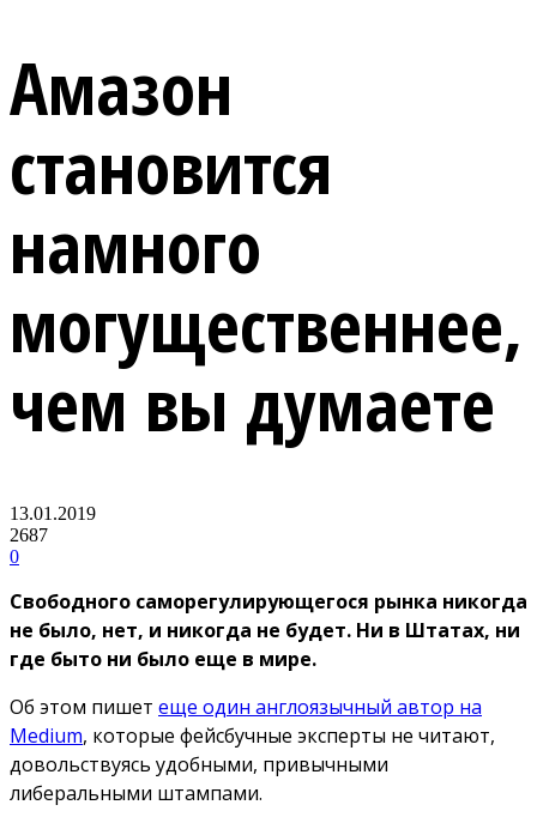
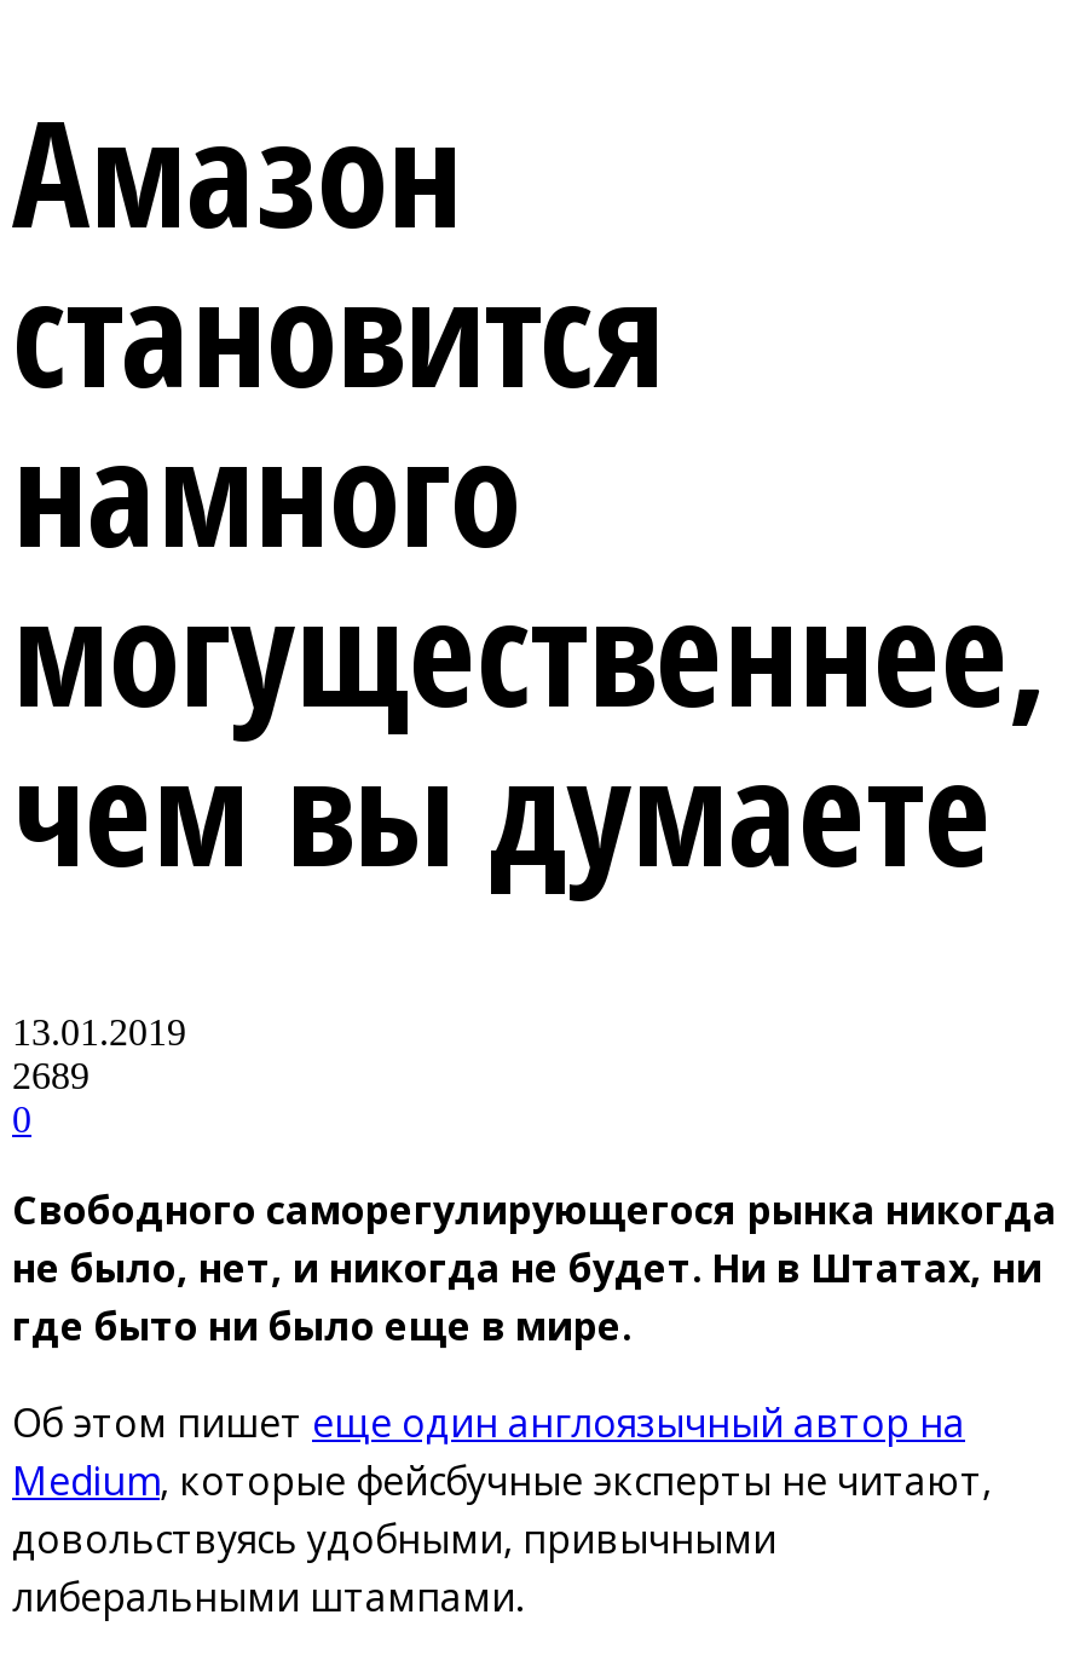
[10,525,48,545] 2687 -> [12,1055,89,1097] 2689

